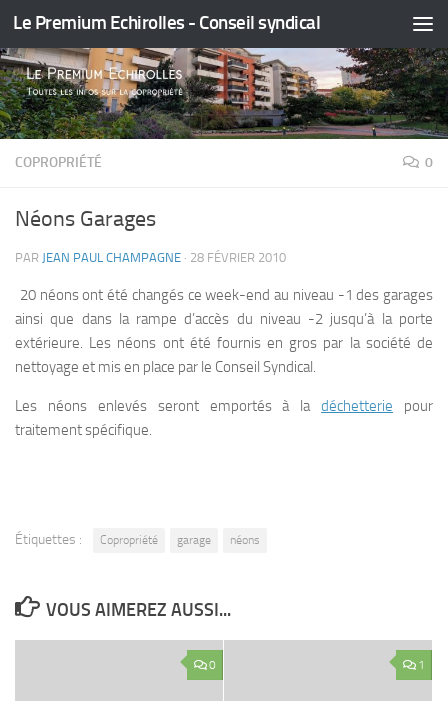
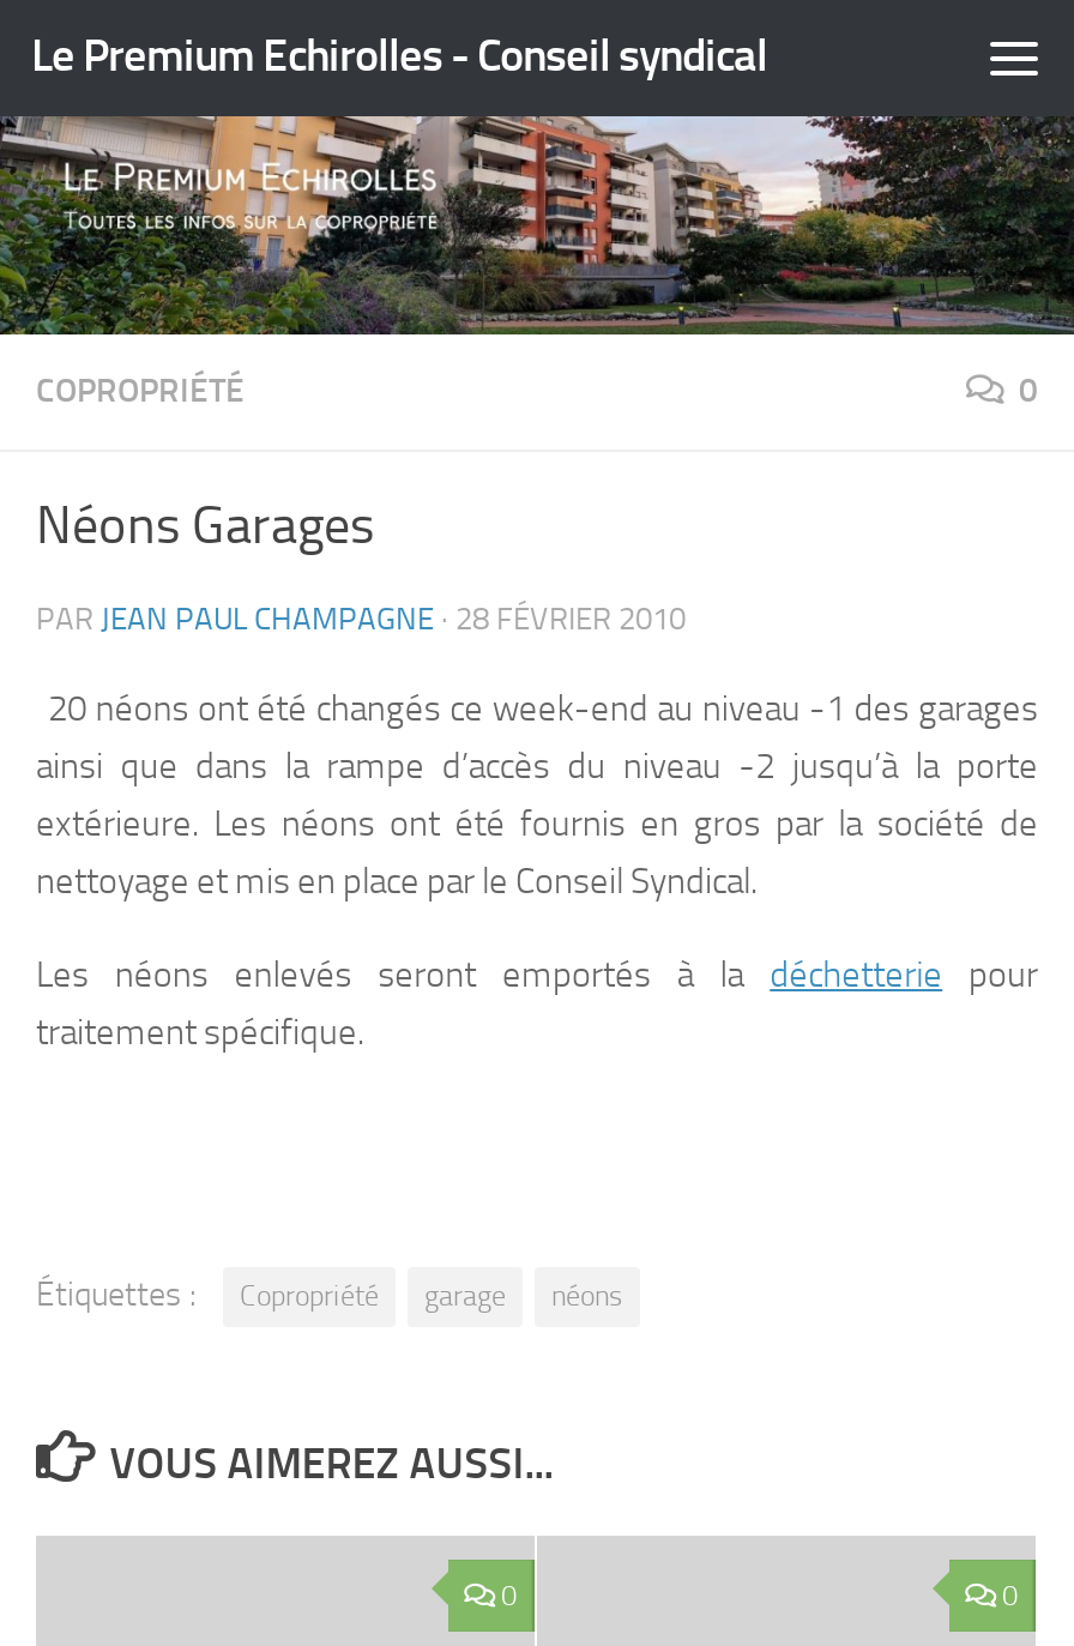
[418,658,425,672] 1 -> [1002,1579,1019,1612] 0

